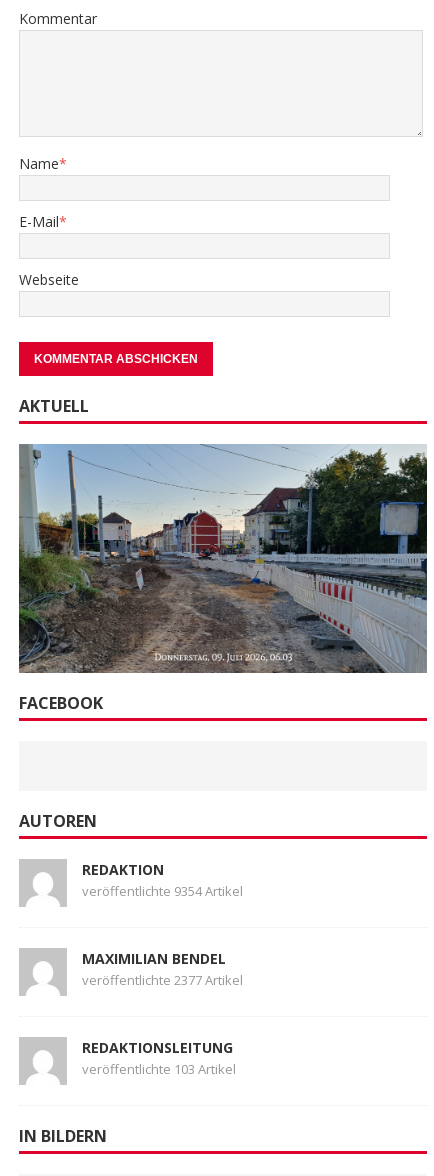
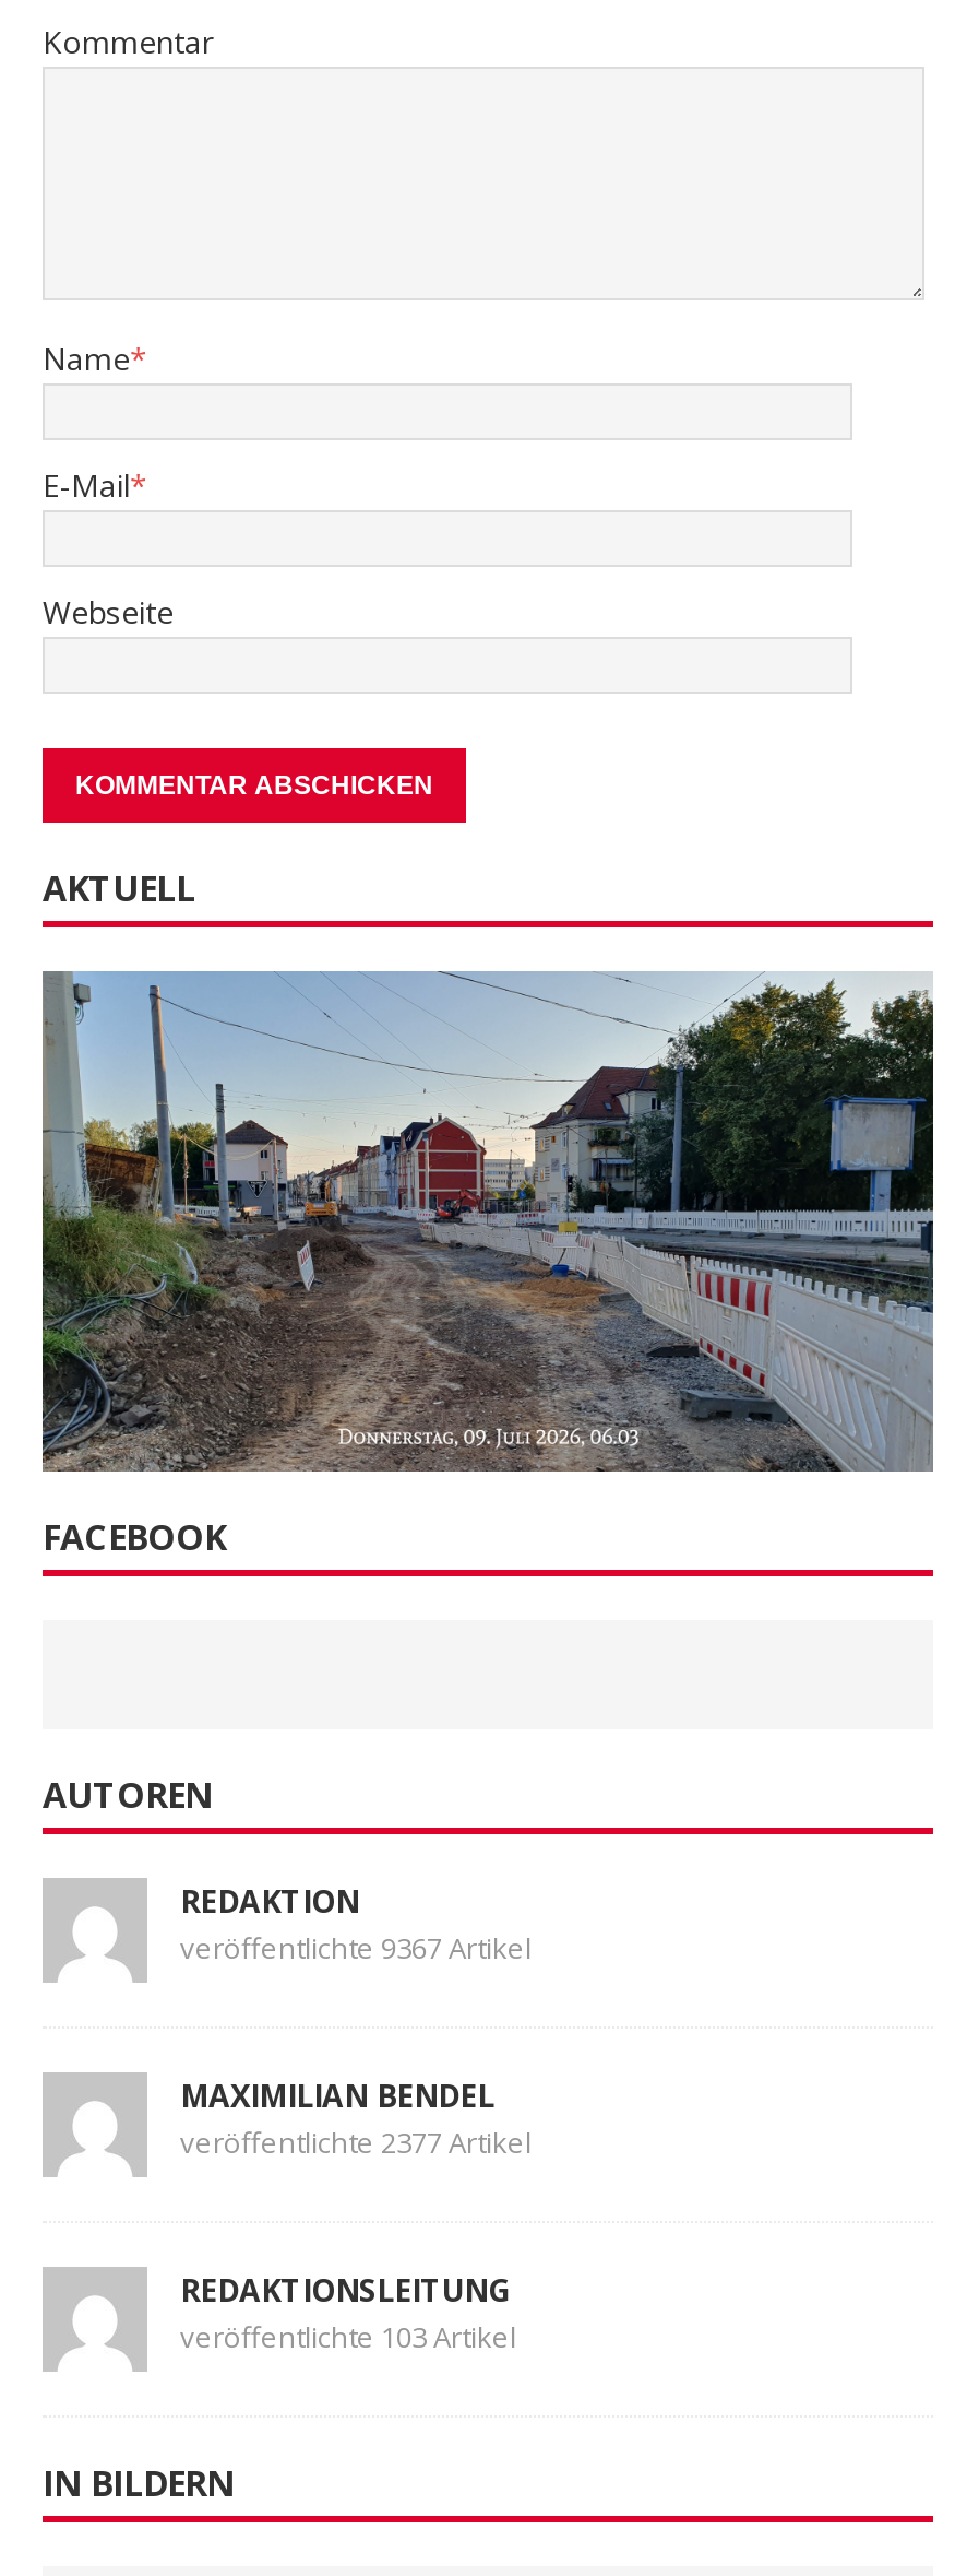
[82,882,243,900] veröffentlichte 9354 Artikel -> [180,1929,532,1968] veröffentlichte 9367 Artikel

